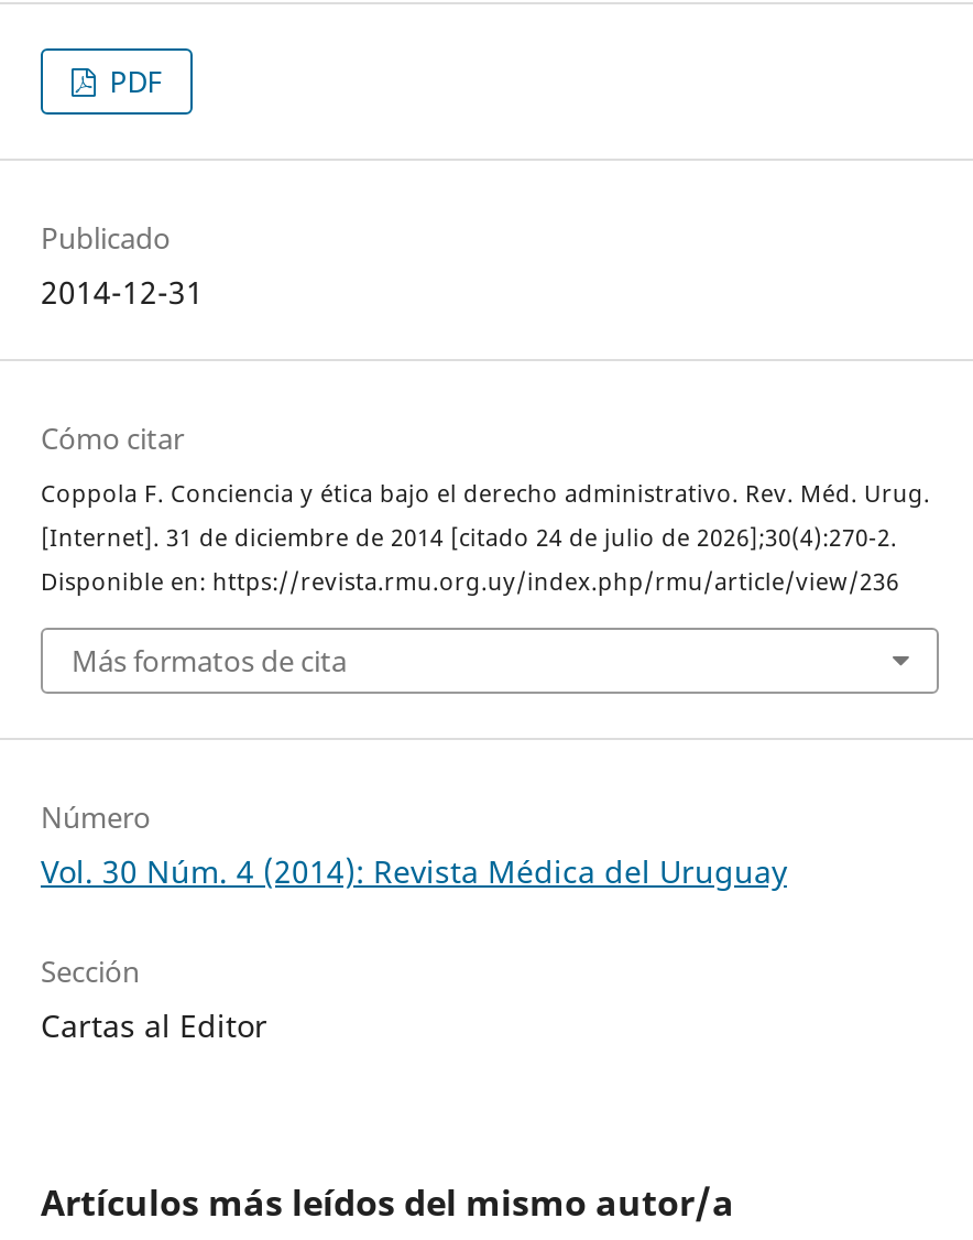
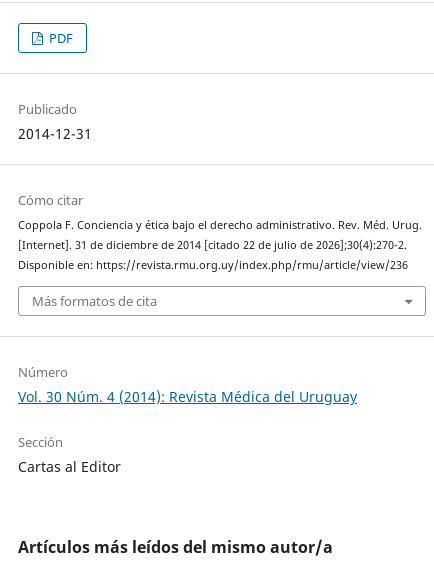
[41,522,897,553] [Internet]. 31 de diciembre de 2014 [citado 24 de julio de 2026];30(4):270-2. -> [18,238,407,252] [Internet]. 31 de diciembre de 2014 [citado 22 de julio de 2026];30(4):270-2.

